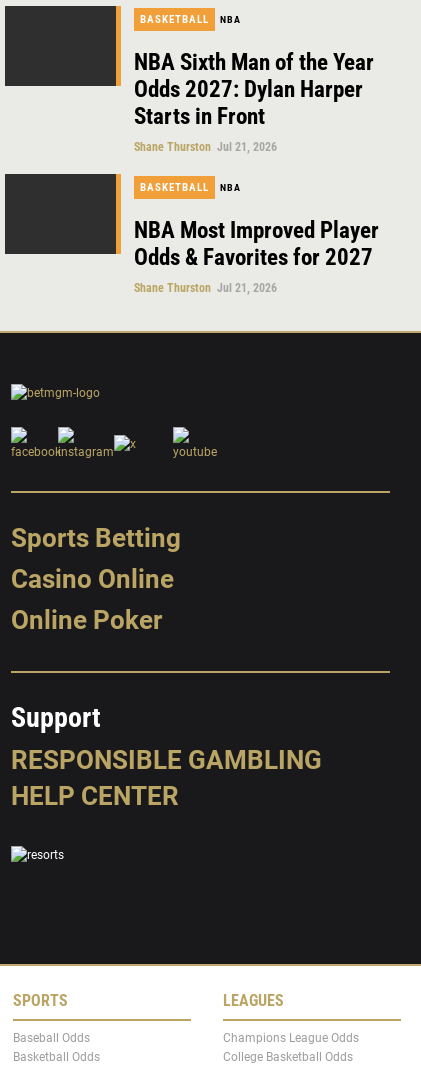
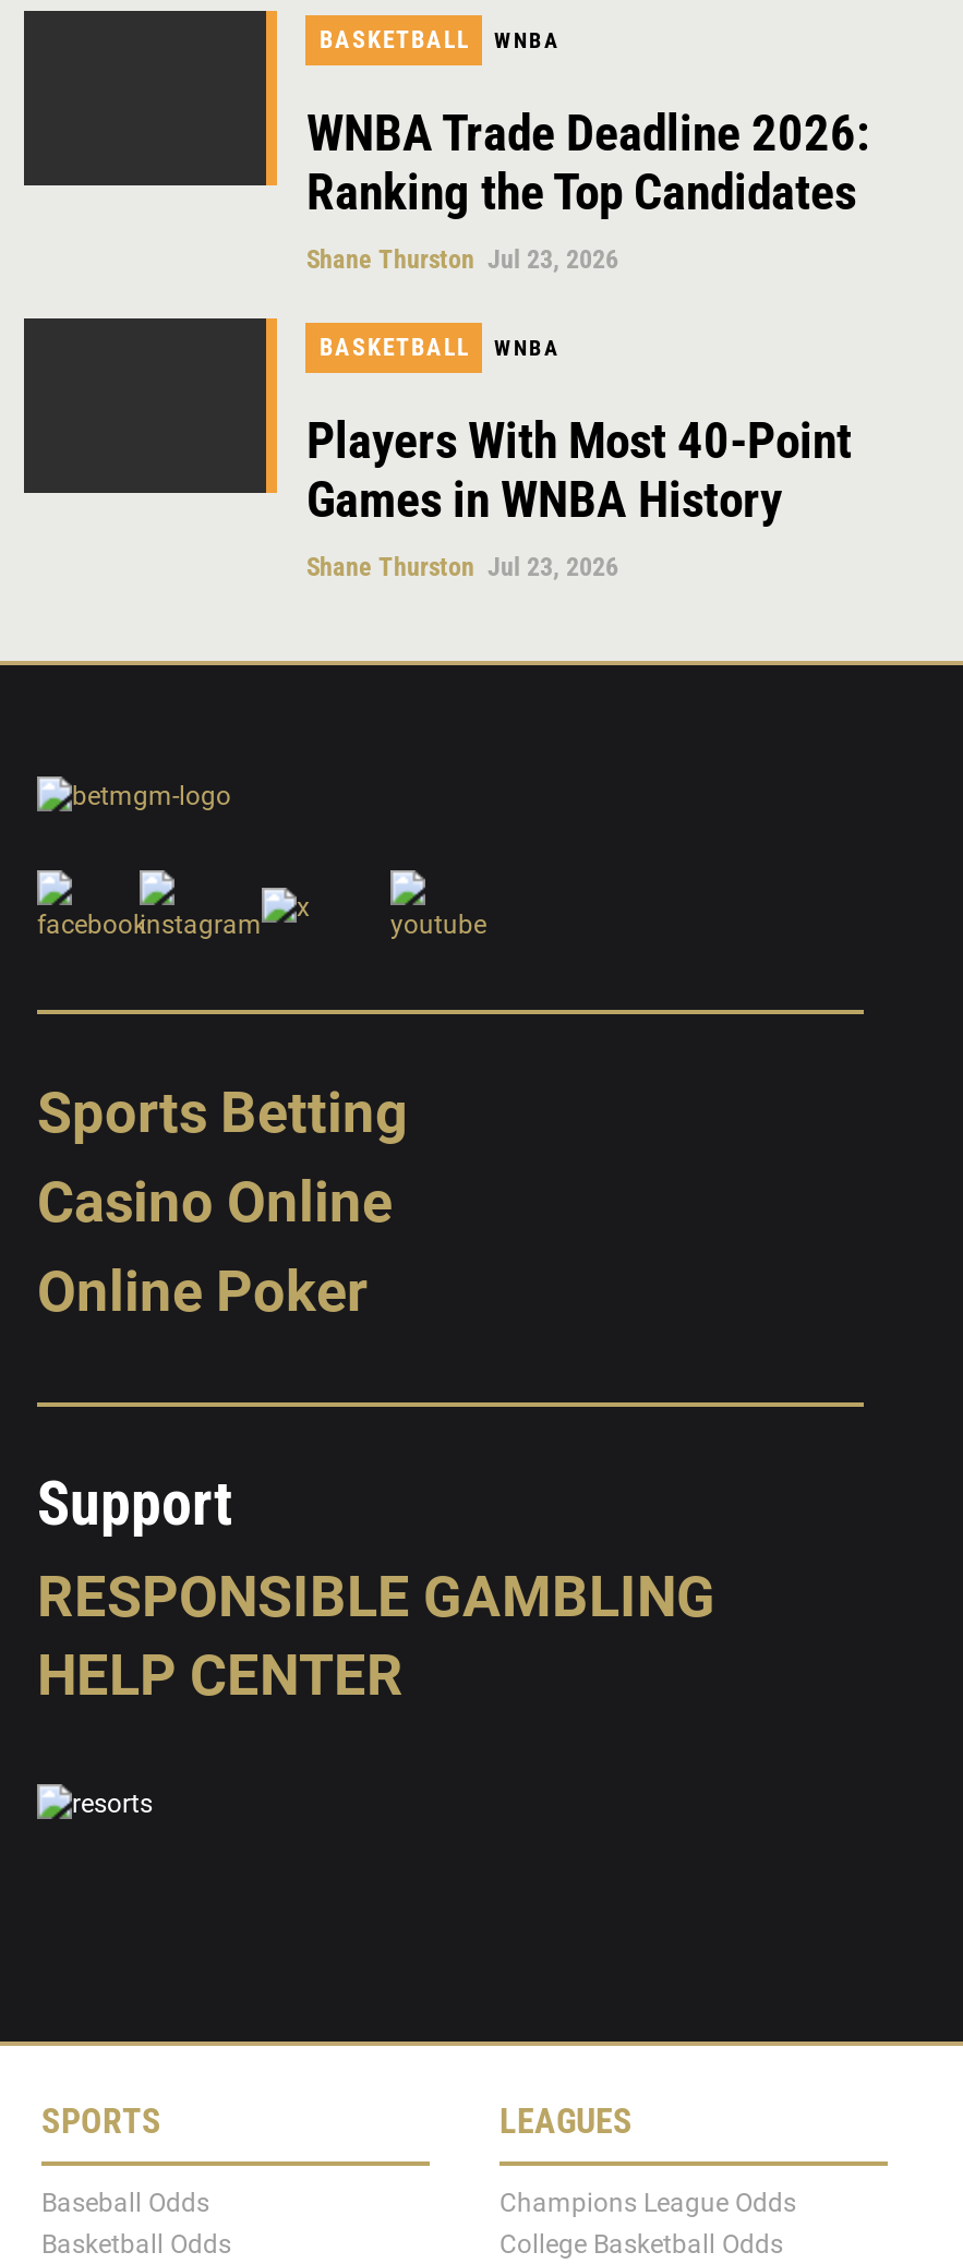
[220,14,241,25] NBA -> [494,29,559,53] WNBA
[134,49,374,154] NBA Sixth Man of the Year | Odds 2027: Dylan Harper | Starts in Front | Shane Thurston Jul 21, 2026 -> [306,105,869,275] WNBA Trade Deadline 2026: | Ranking the Top Candidates | Shane Thurston Jul 23, 2026
[220,182,241,193] NBA -> [494,336,559,360] WNBA
[134,217,379,295] NBA Most Improved Player | Odds & Favorites for 2027 | Shane Thurston Jul 21, 2026 -> [306,412,852,583] Players With Most 40-Point | Games in WNBA History | Shane Thurston Jul 23, 2026

